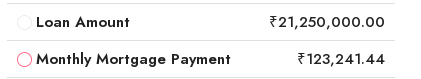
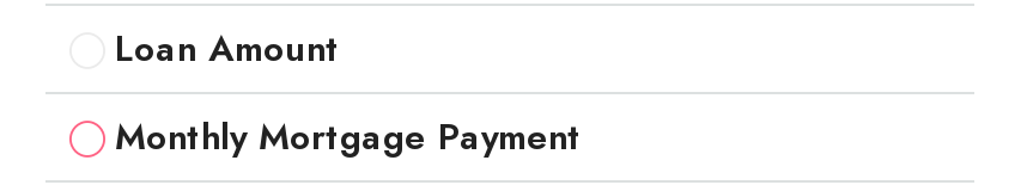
[269,11,385,33] ₹21,250,000.00 -> none
[297,48,385,70] ₹123,241.44 -> none

